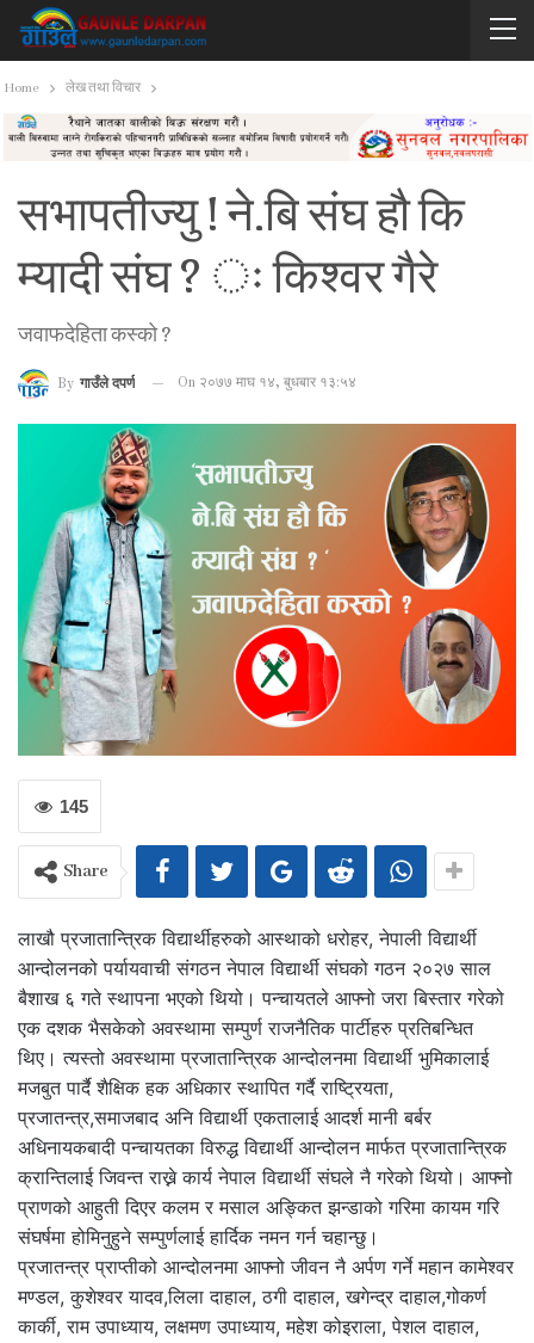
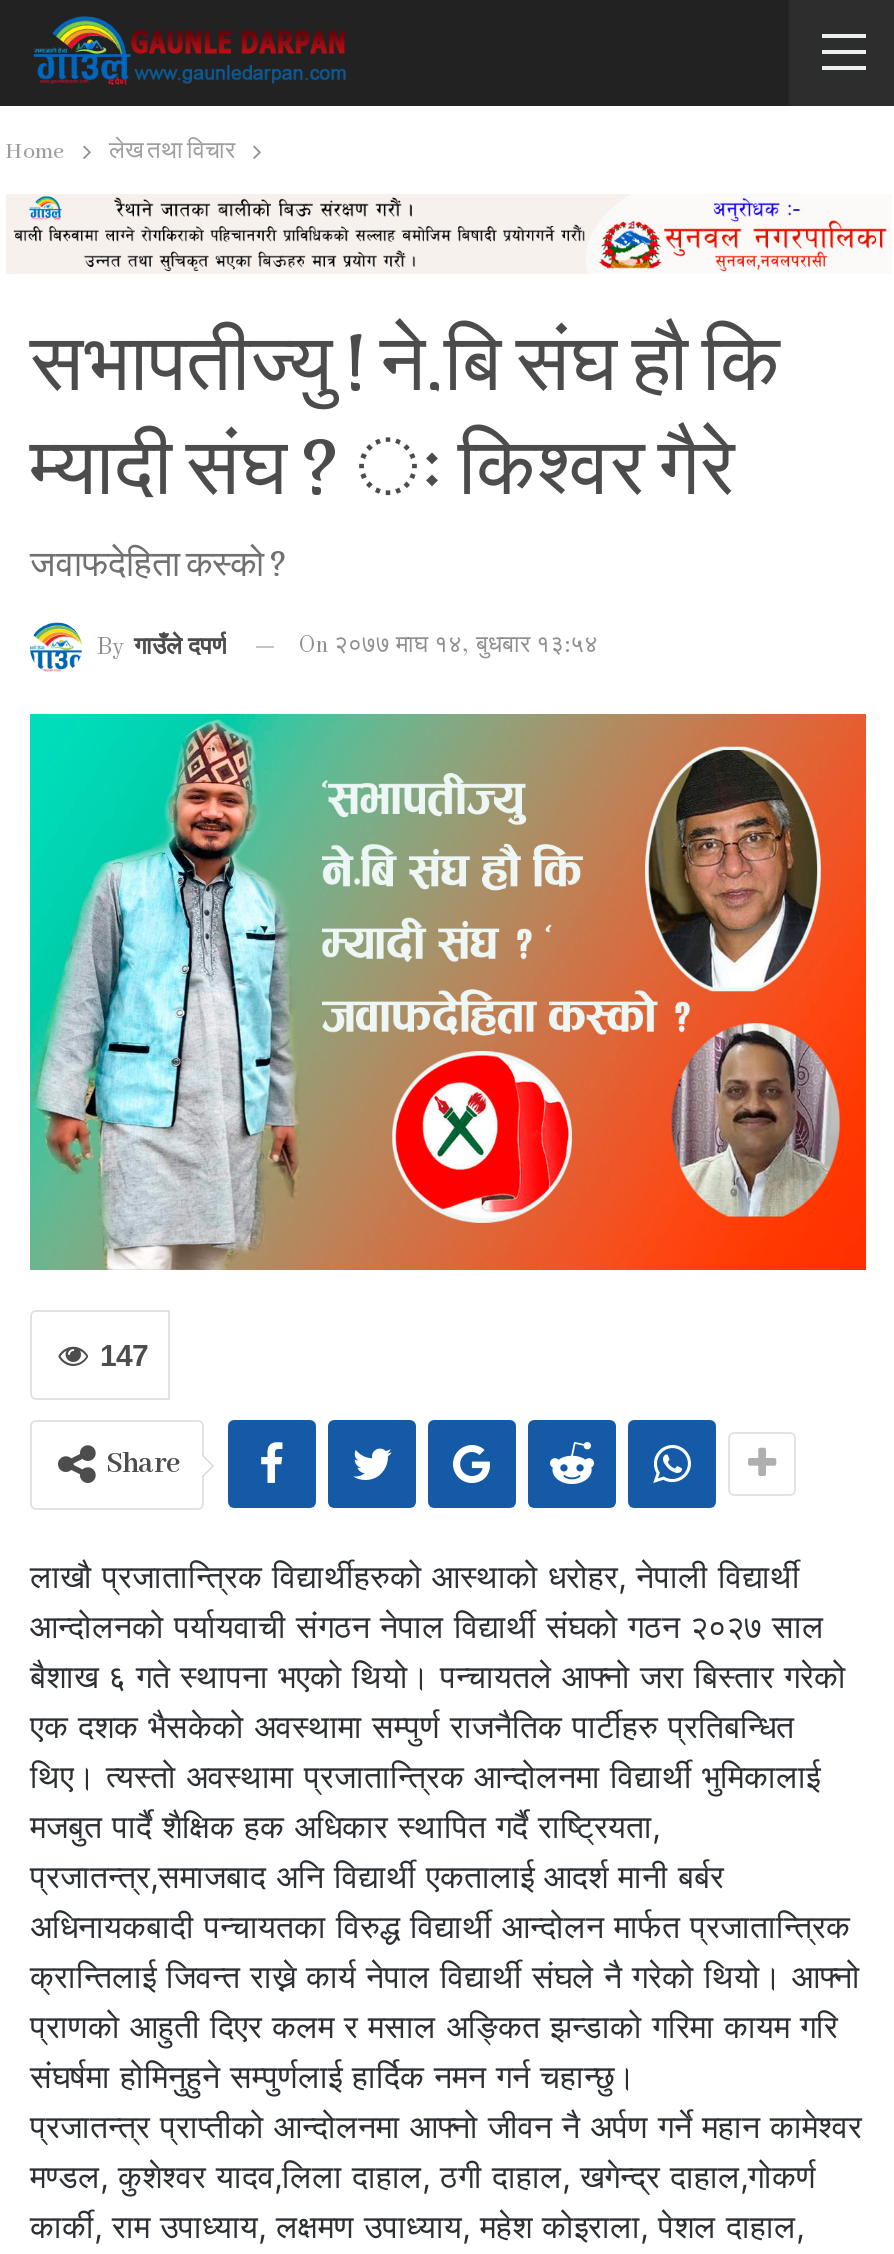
[60,796,88,817] 145 -> [100,1338,148,1372] 147

